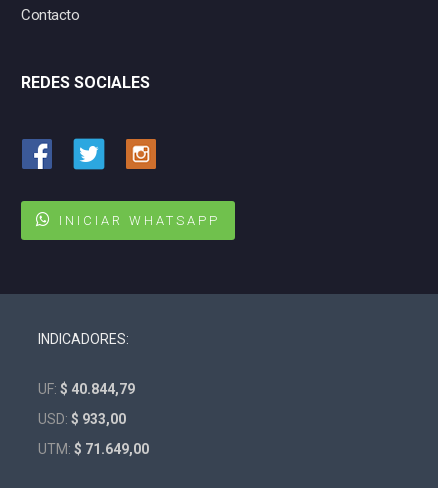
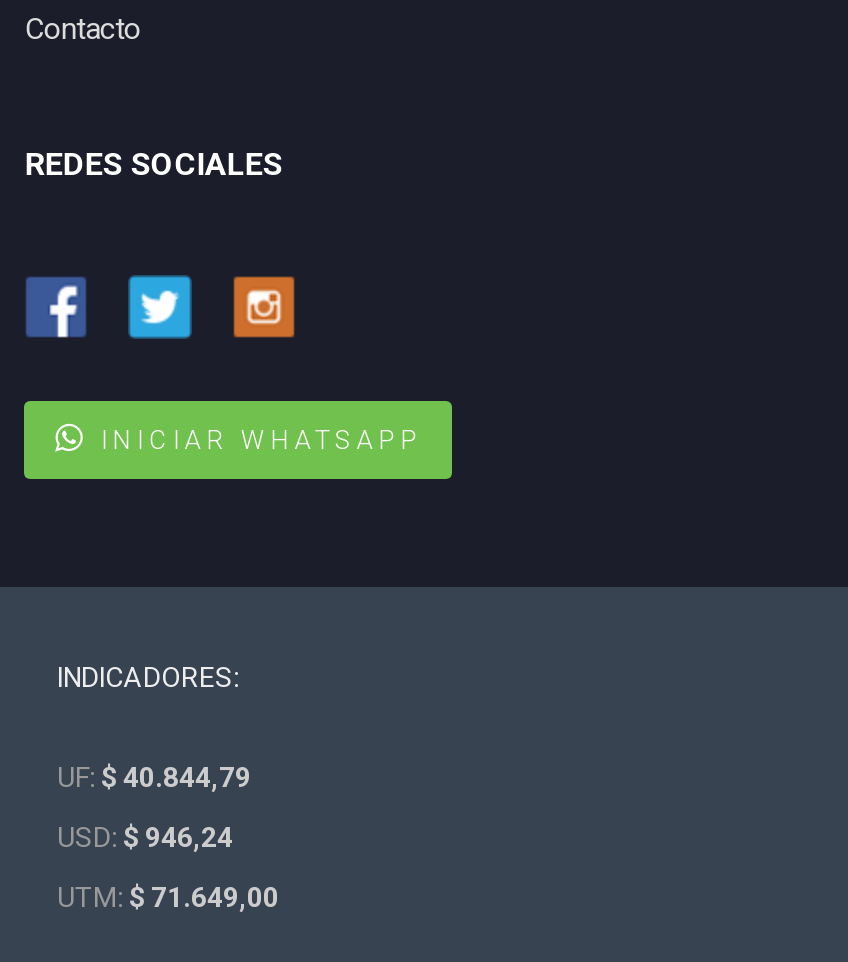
[37,411,125,427] USD: $ 933,00 -> [57,821,233,853] USD: $ 946,24

